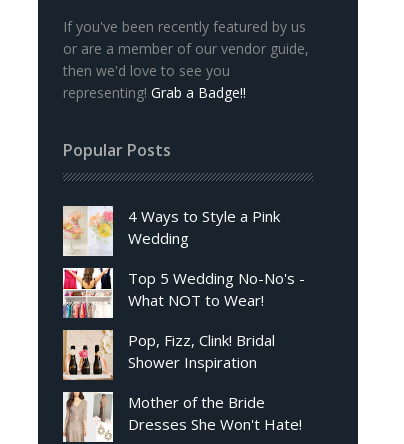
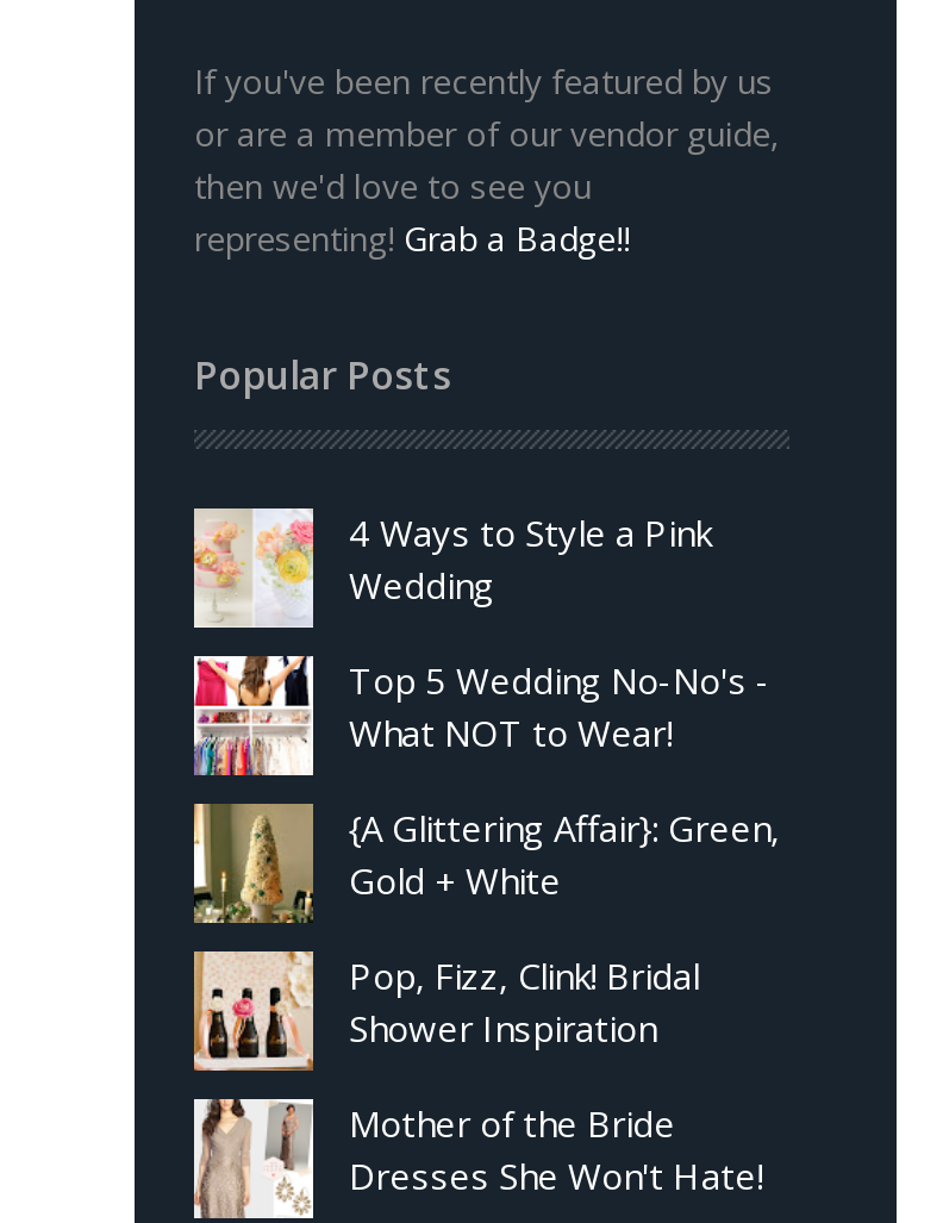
none -> [192,804,780,923] [image] | {A Glittering Affair}: Green, | Gold + White

